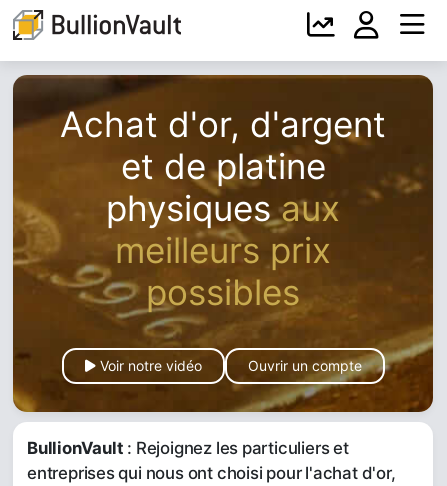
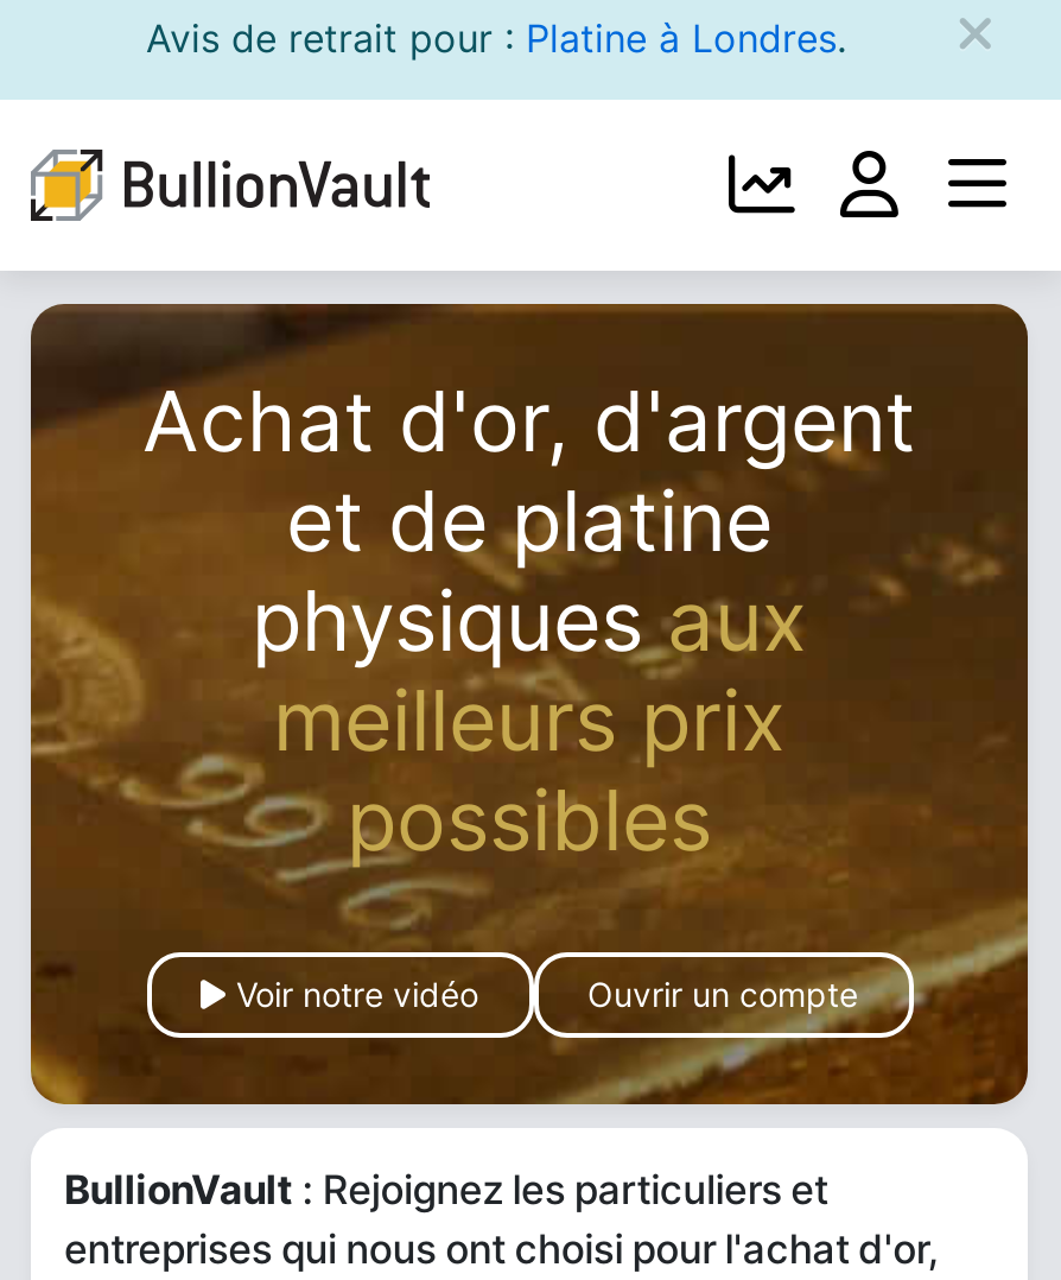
none -> [146,14,846,62] Avis de retrait pour : Platine à Londres.

